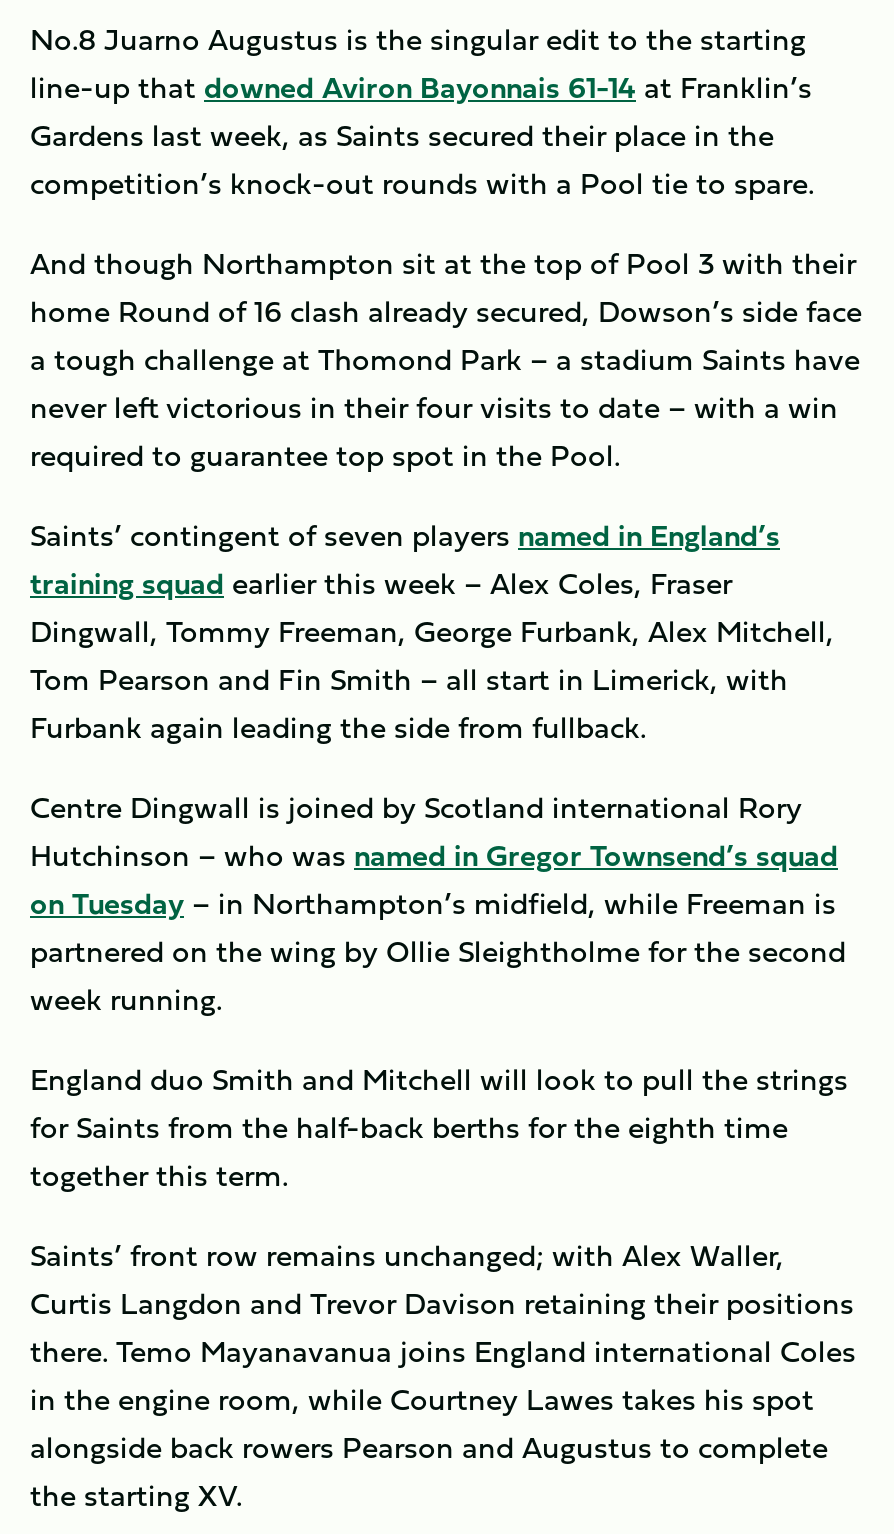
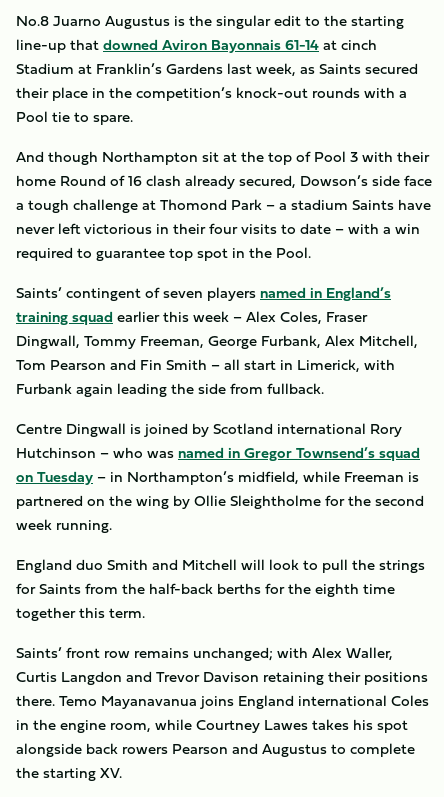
[30,64,822,206] line-up that downed Aviron Bayonnais 61-14 at Franklin’s | Gardens last week, as Saints secured their place in the | competition’s knock-out rounds with a Pool tie to spare. -> [16,33,418,128] line-up that downed Aviron Bayonnais 61-14 at cinch | Stadium at Franklin’s Gardens last week, as Saints secured | their place in the competition’s knock-out rounds with a | Pool tie to spare.

